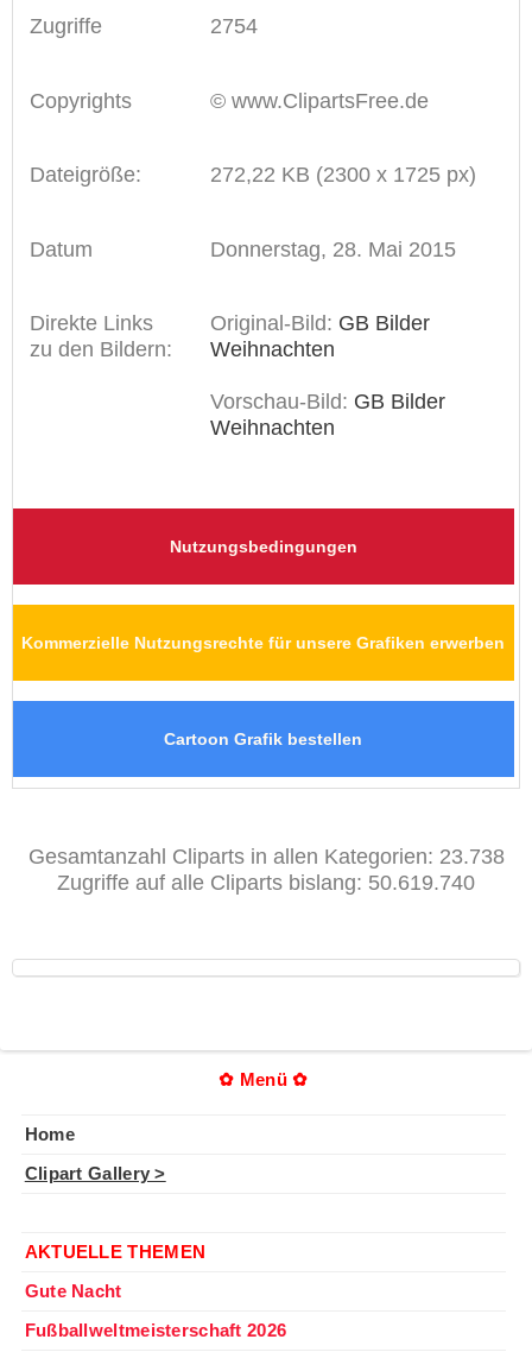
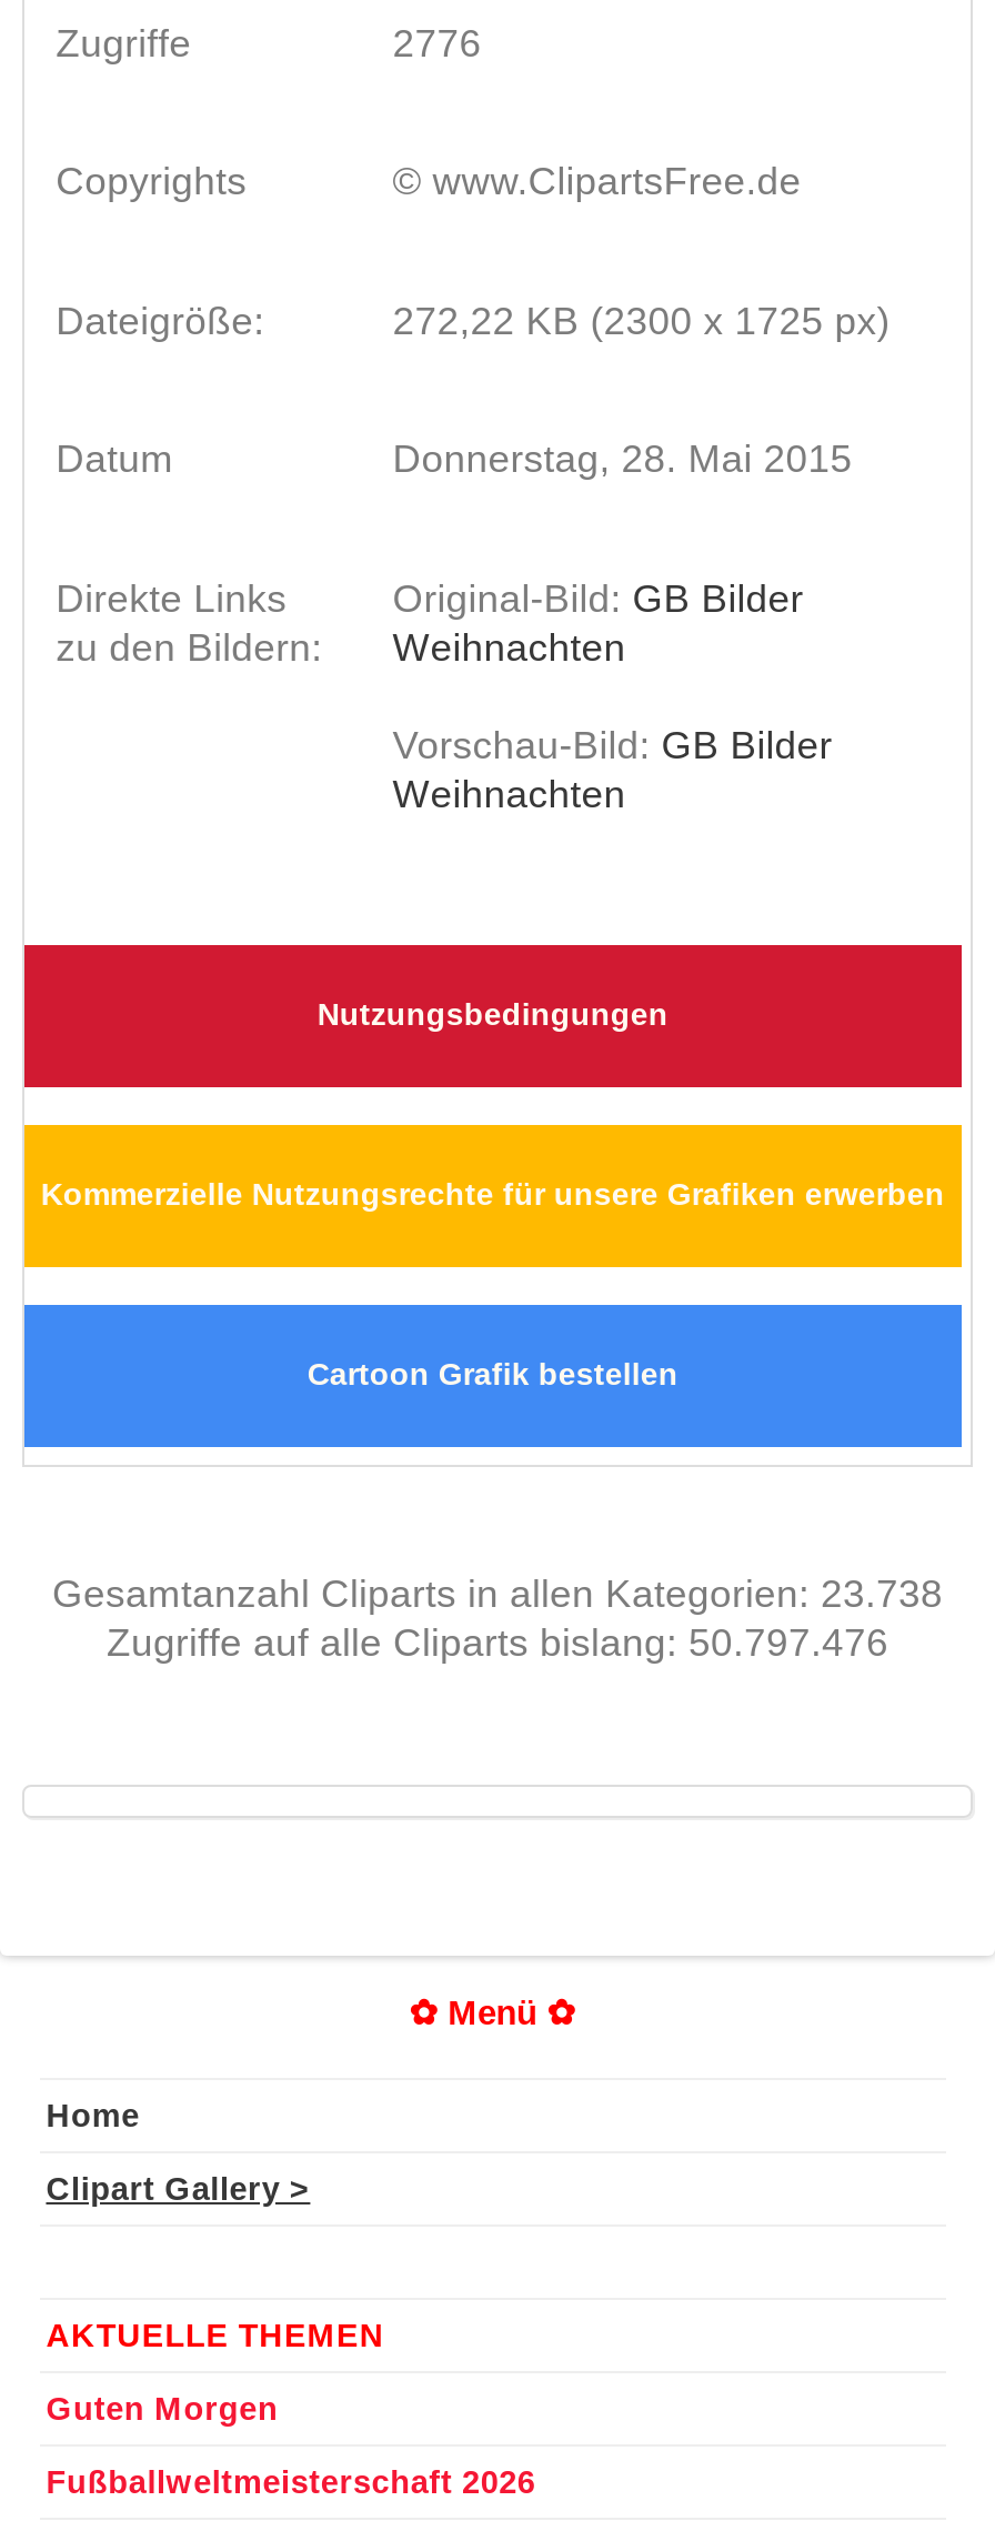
[210,15,257,39] 2754 -> [393,21,482,66] 2776
[57,871,475,894] Zugriffe auf alle Cliparts bislang: 50.619.740 -> [107,1621,888,1666] Zugriffe auf alle Cliparts bislang: 50.797.476
[25,1282,122,1302] Gute Nacht -> [46,2391,278,2427] Guten Morgen

